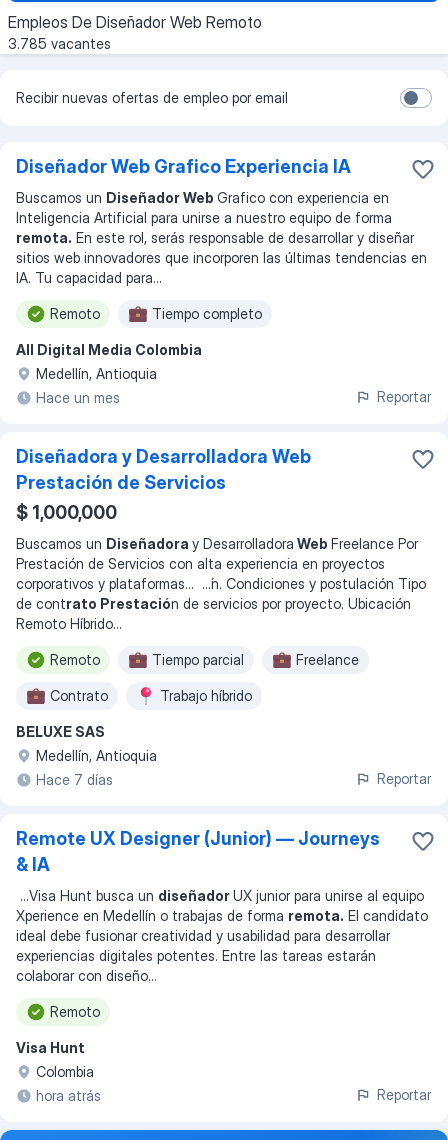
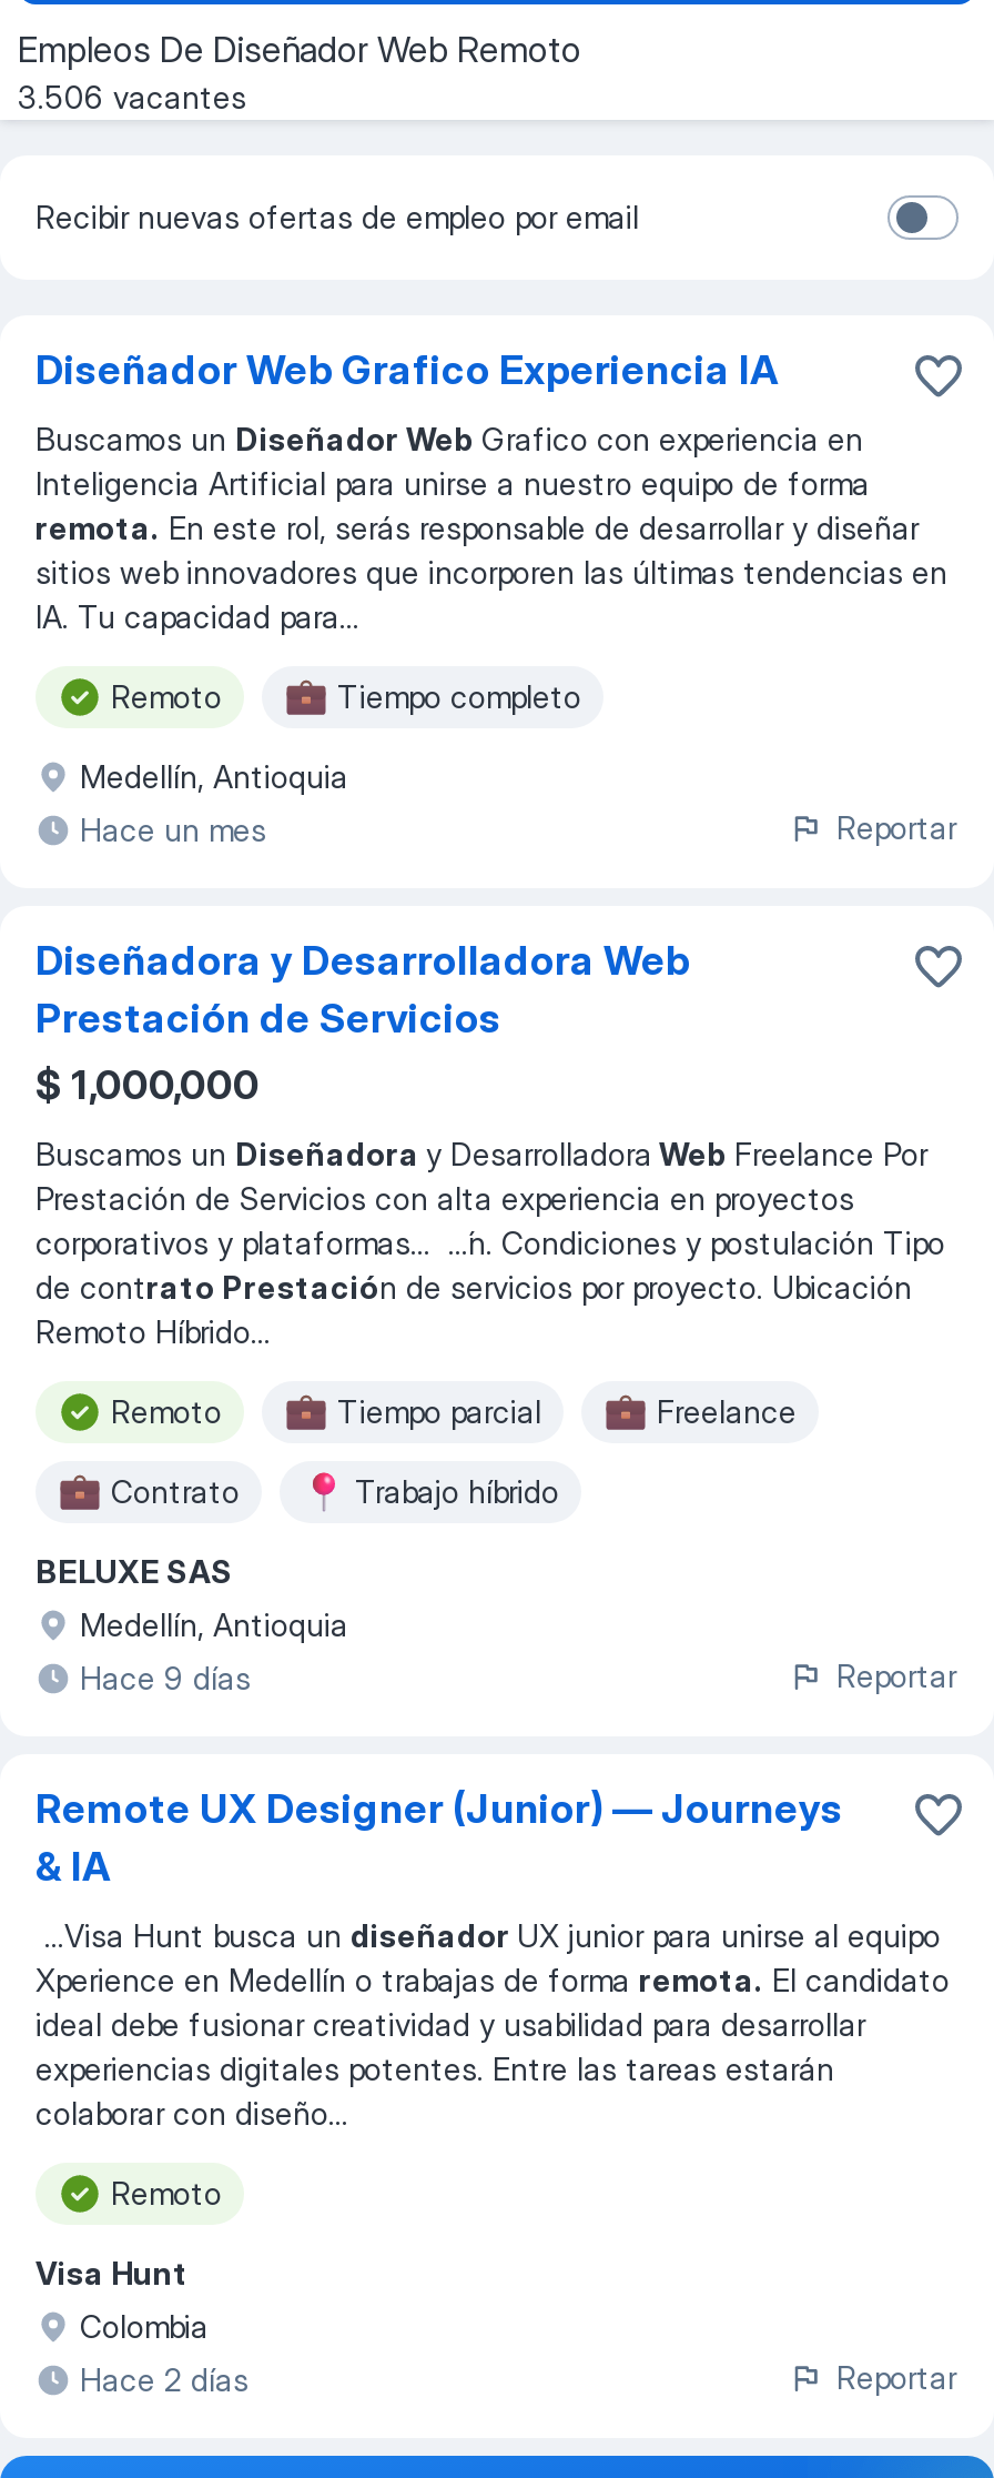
[8,35,111,52] 3.785 vacantes -> [18,78,246,115] 3.506 vacantes
[16,341,202,358] All Digital Media Colombia -> none
[36,771,113,788] Hace 7 días -> [80,1659,251,1696] Hace 9 días
[36,1087,101,1104] hora atrás -> [80,2360,248,2398] Hace 2 días

